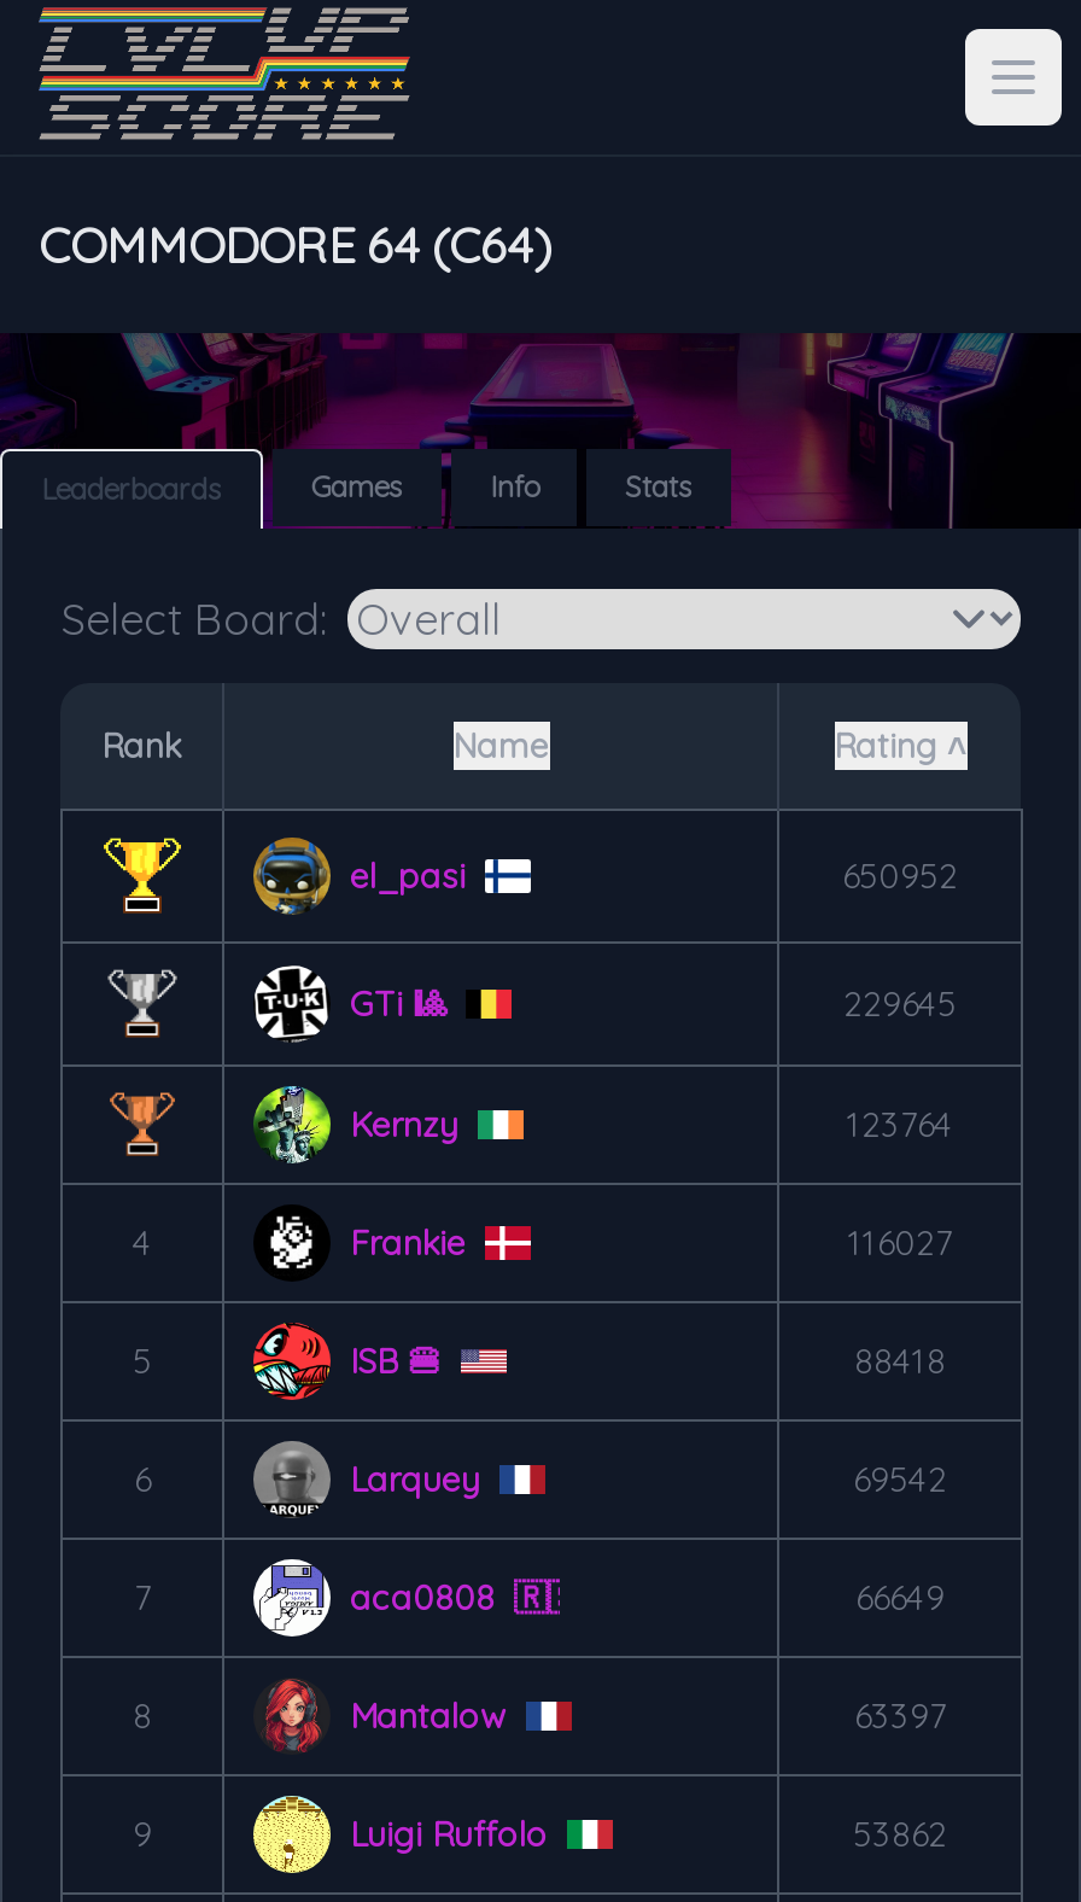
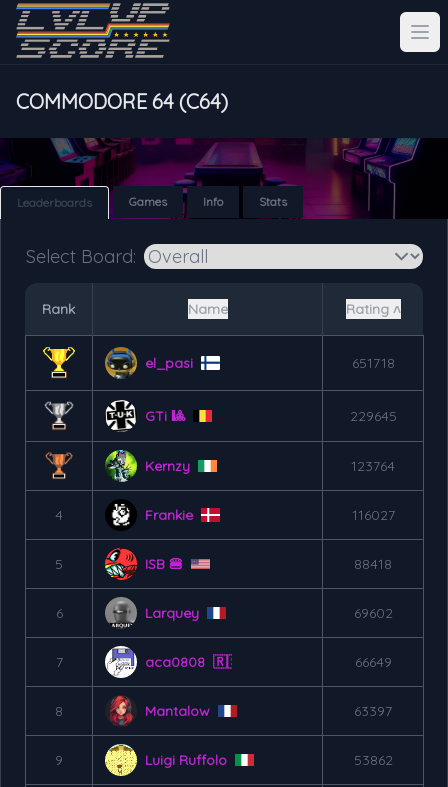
[842,854,958,898] 650952 -> [351,354,394,372] 651718
[853,1458,947,1501] 69542 -> [353,604,392,622] 69602

